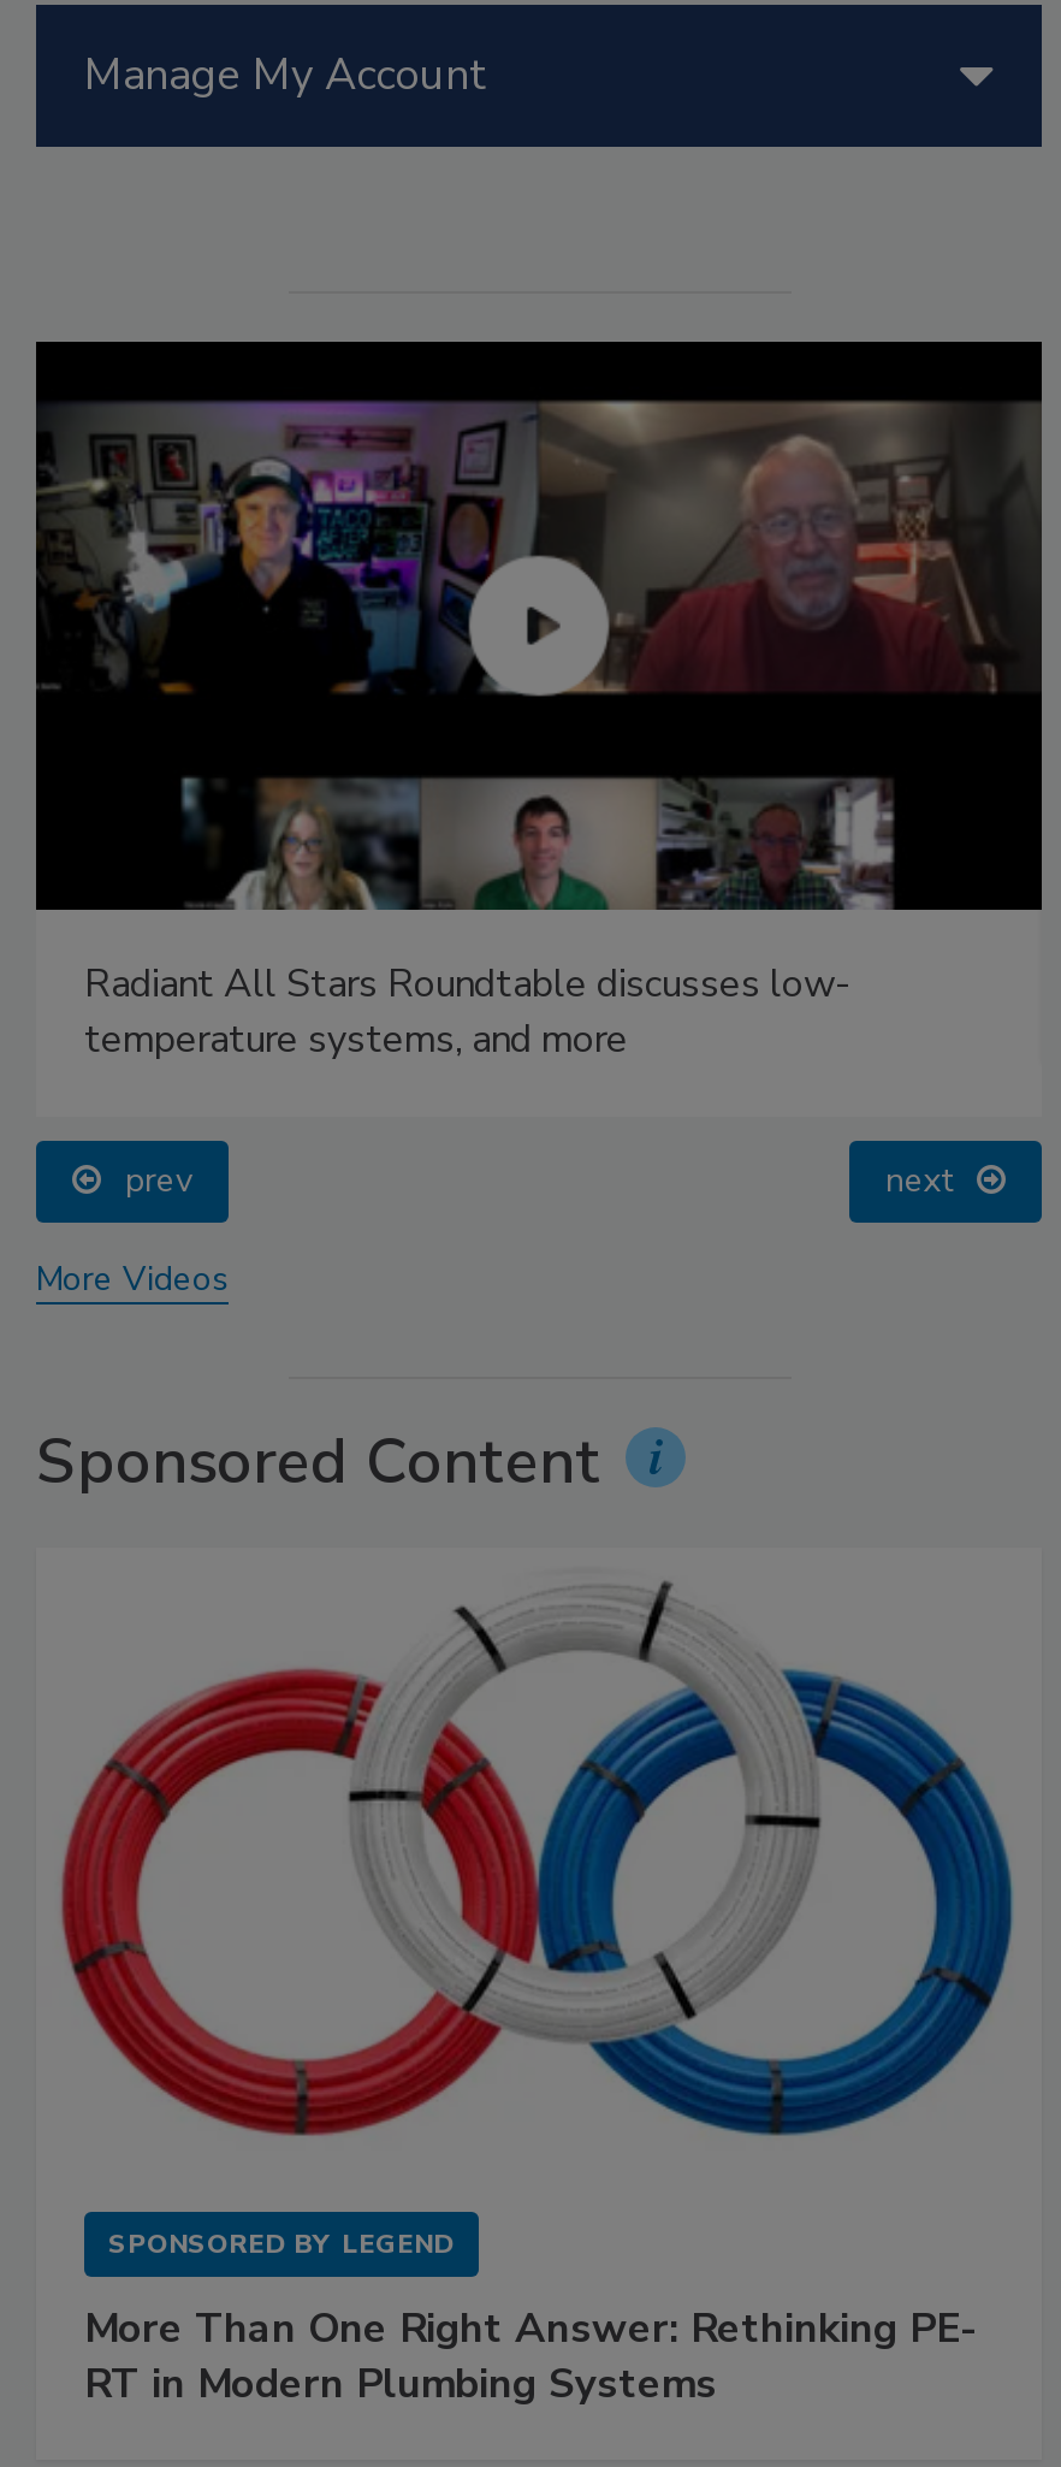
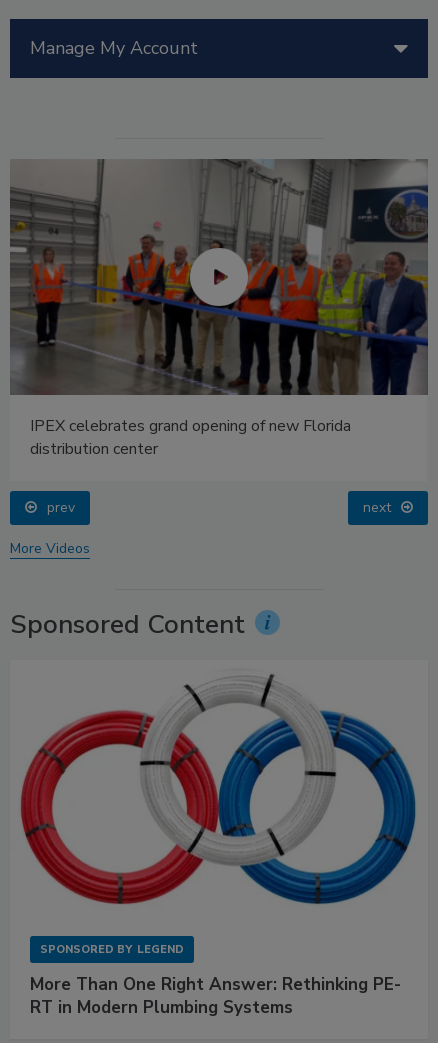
[34,339,1044,1065] [image] | Radiant All Stars Roundtable discusses low- | temperature systems, and more -> [9,159,429,460] [image] | IPEX celebrates grand opening of new Florida | distribution center

